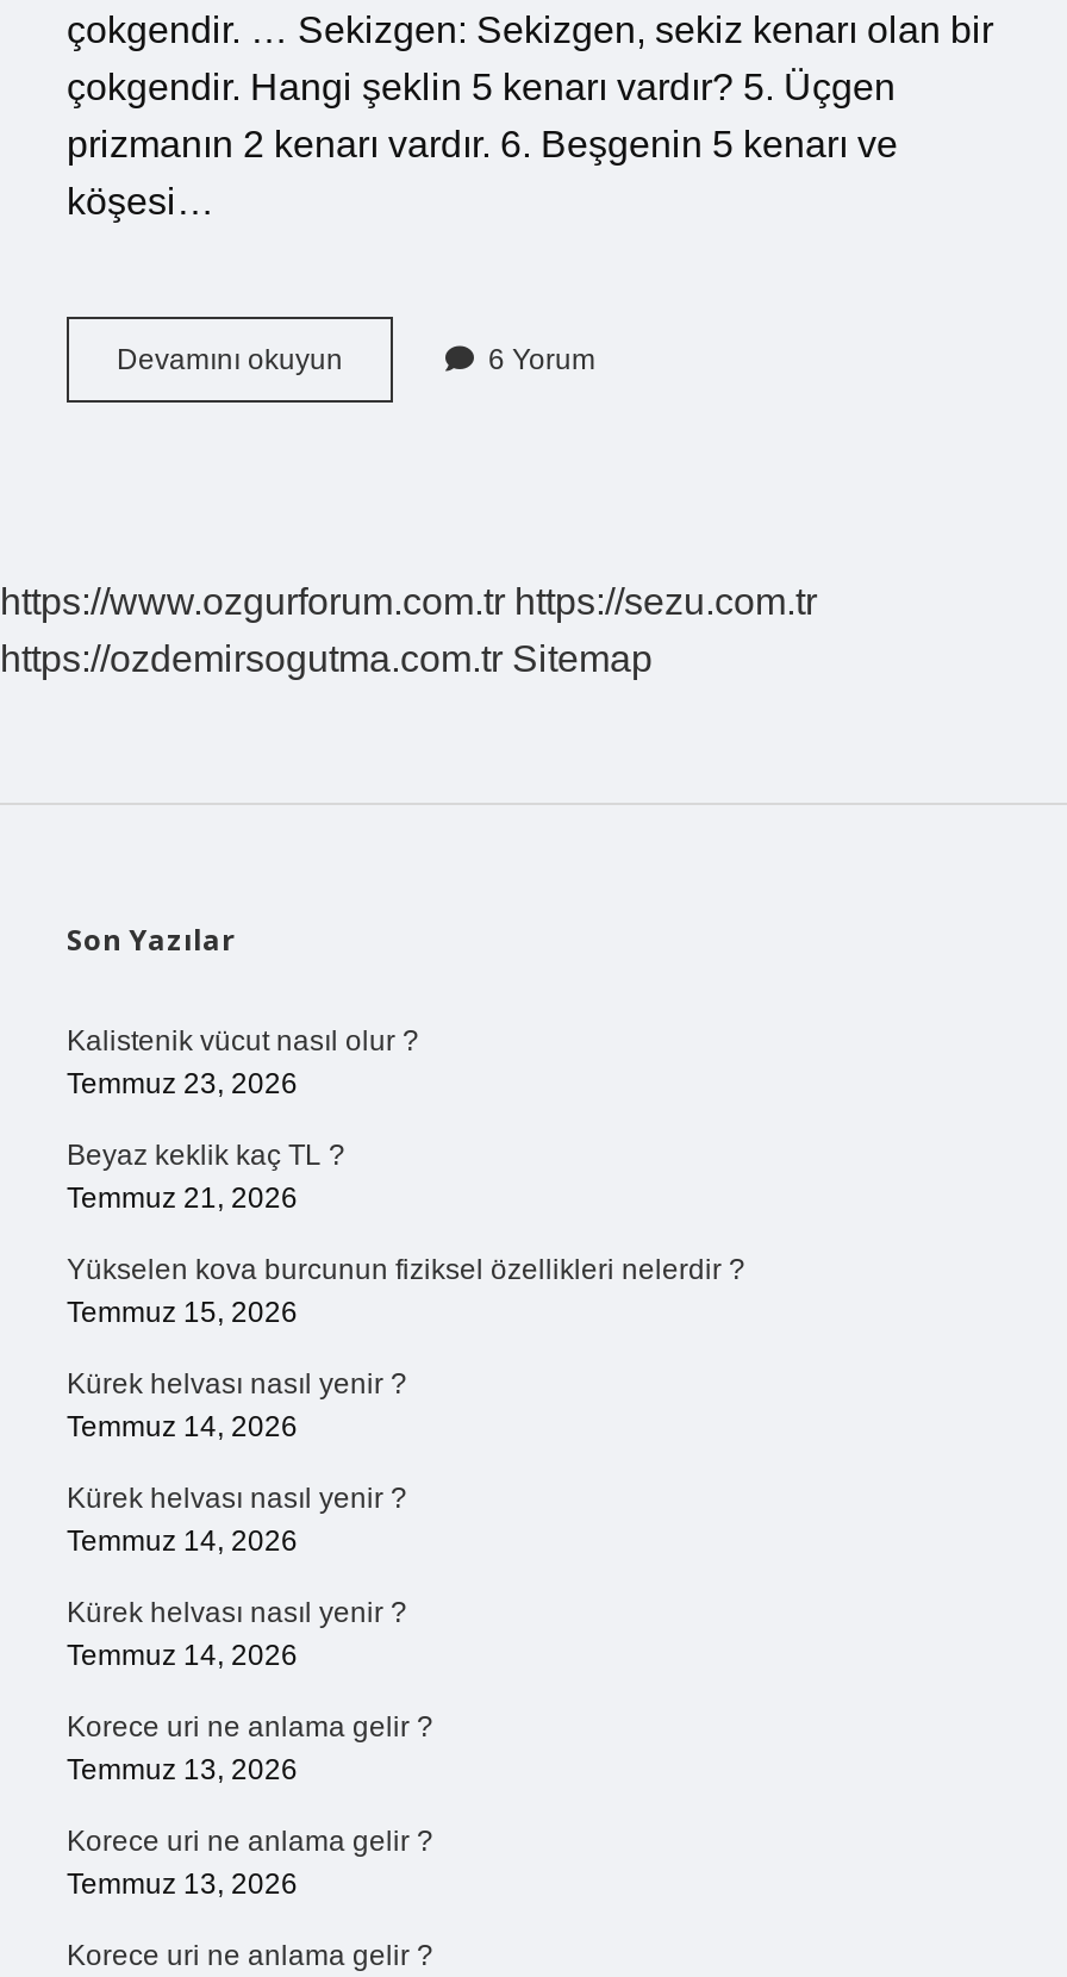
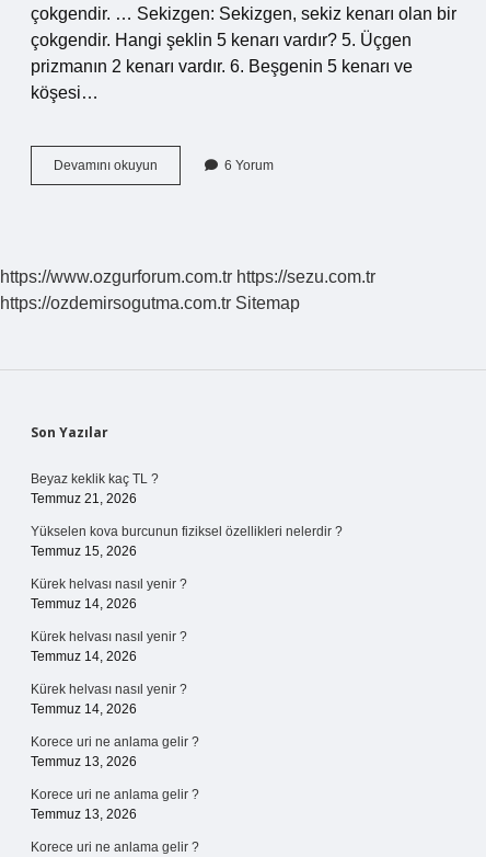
[67,1024,419,1100] Kalistenik vücut nasıl olur ? | Temmuz 23, 2026 -> none

